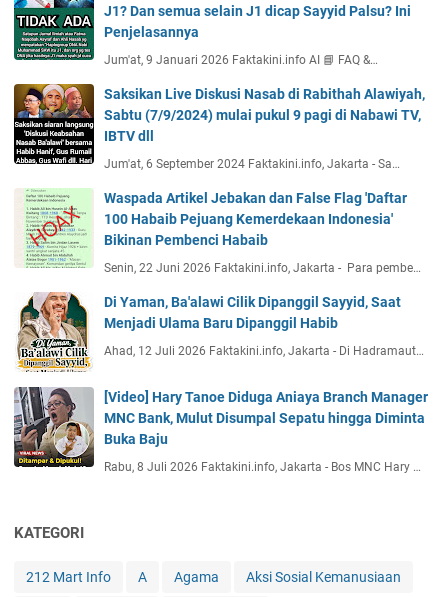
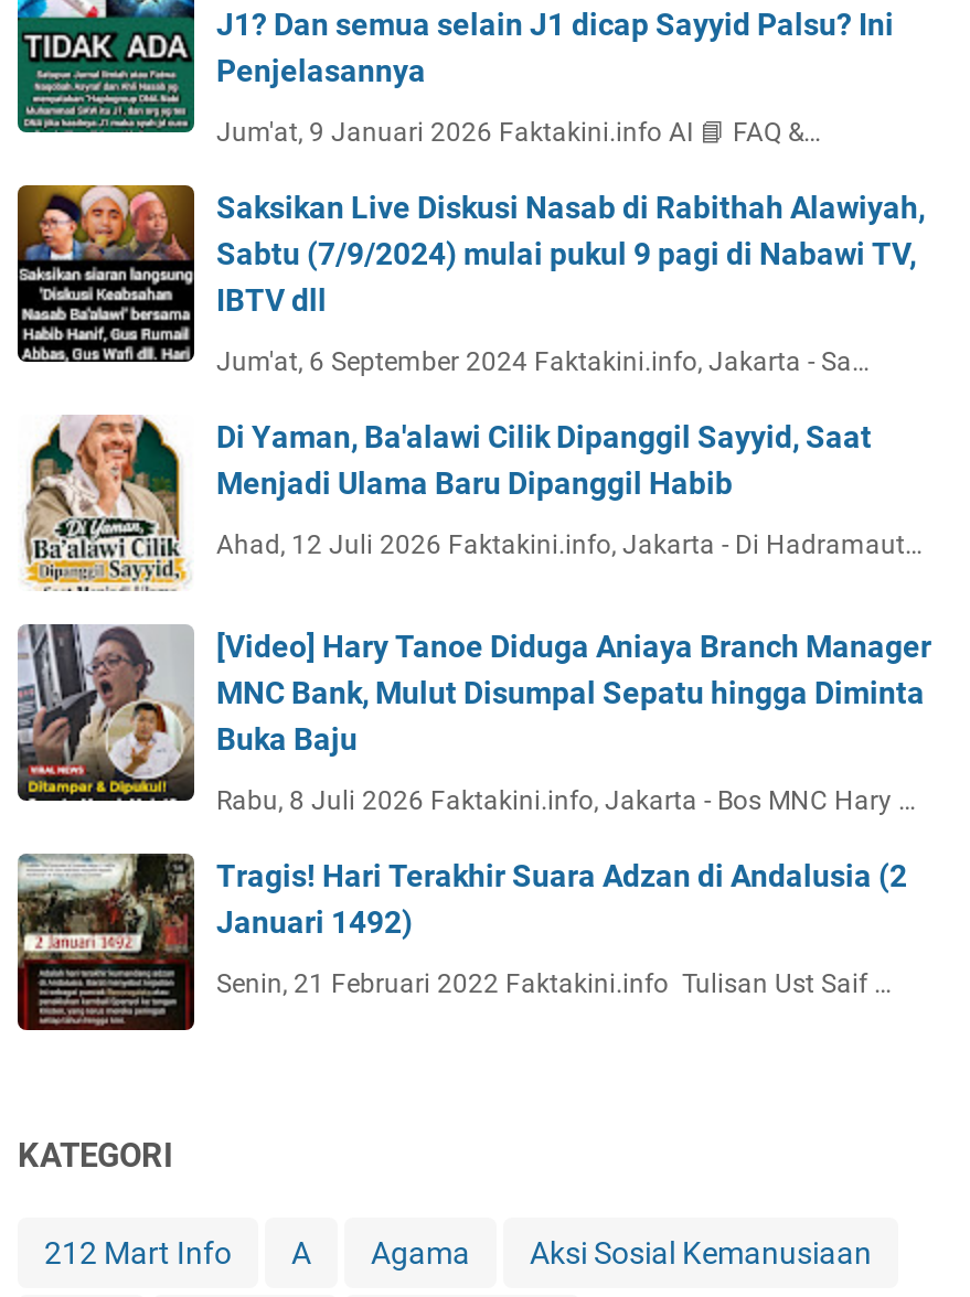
[18,188,421,275] [image] | Waspada Artikel Jebakan dan False Flag 'Daftar | 100 Habaib Pejuang Kemerdekaan Indonesia' | Bikinan Pembenci Habaib | Senin, 22 Juni 2026 Faktakini.info, Jakarta - Para pembe… -> none
moved [14,291,428,474] -> [18,412,931,817]: [image] | Di Yaman, Ba'alawi Cilik Dipanggil Sayyid, Saat | Menjadi Ulama Baru Dipanggil Habib | Ahad, 12 Juli 2026 Faktakini.info, Jakarta - Di Hadramaut… | [Video] Hary Tanoe Diduga Aniaya Branch Manager | MNC Bank, Mulut Disumpal Sepatu hingga Diminta | Buka Baju | Rabu, 8 Juli 2026 Faktakini.info, Jakarta - Bos MNC Hary …
none -> [15,851,907,1032] [image] | Tragis! Hari Terakhir Suara Adzan di Andalusia (2 | Januari 1492) | Senin, 21 Februari 2022 Faktakini.info Tulisan Ust Saif …

